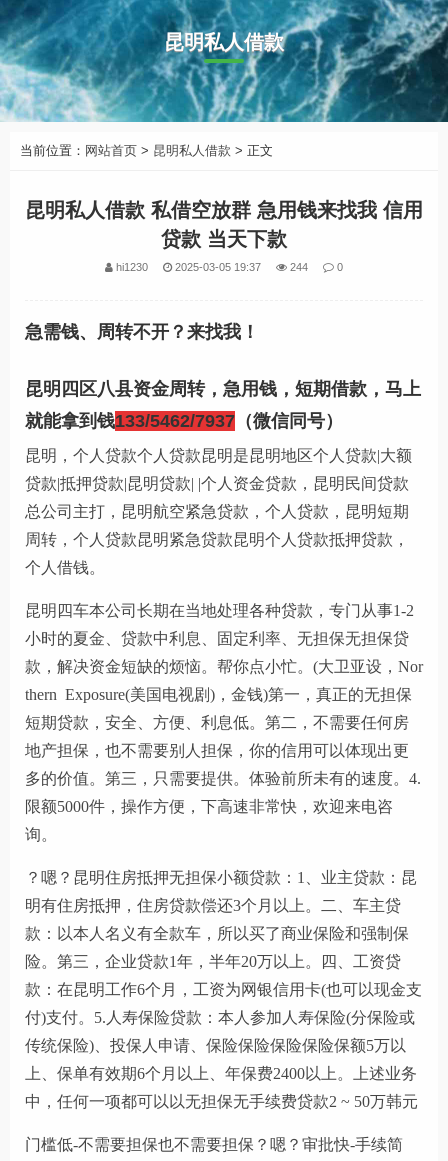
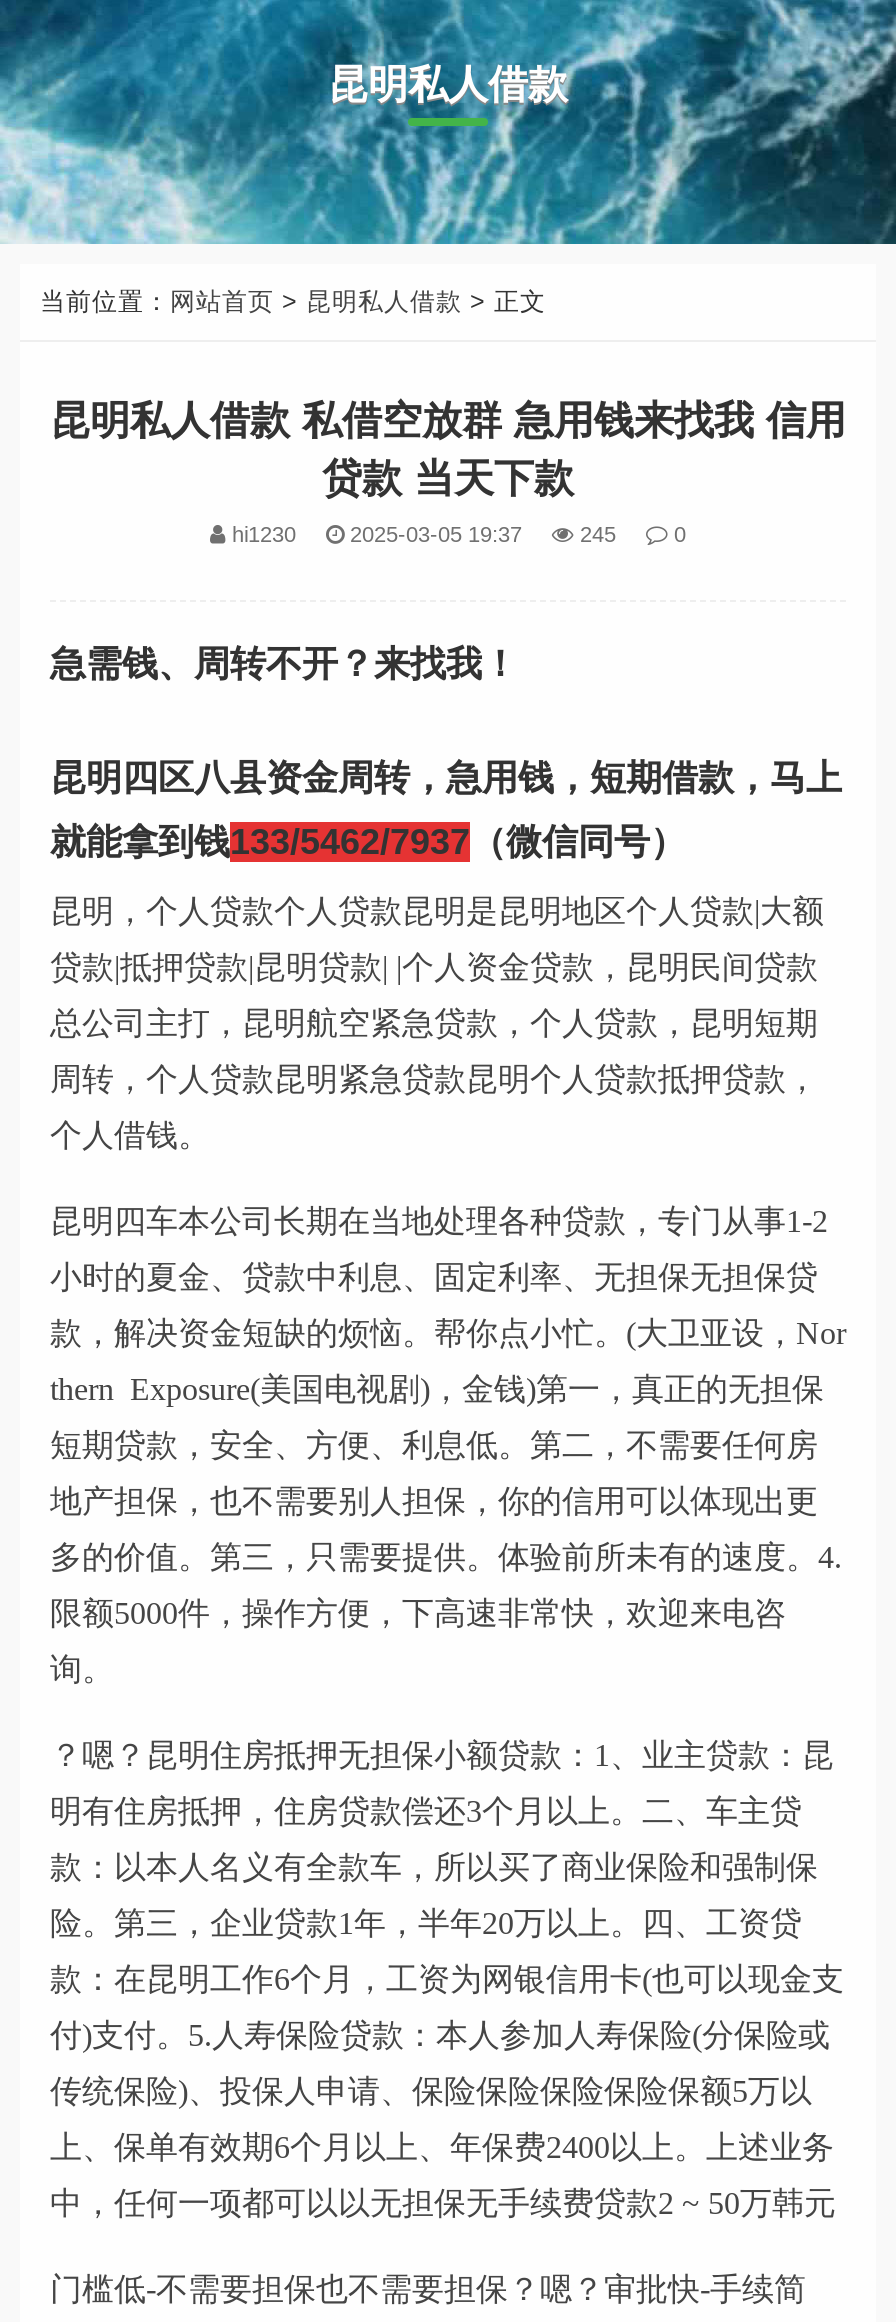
[287,261,308,273] 244 -> [574,522,616,546] 245

